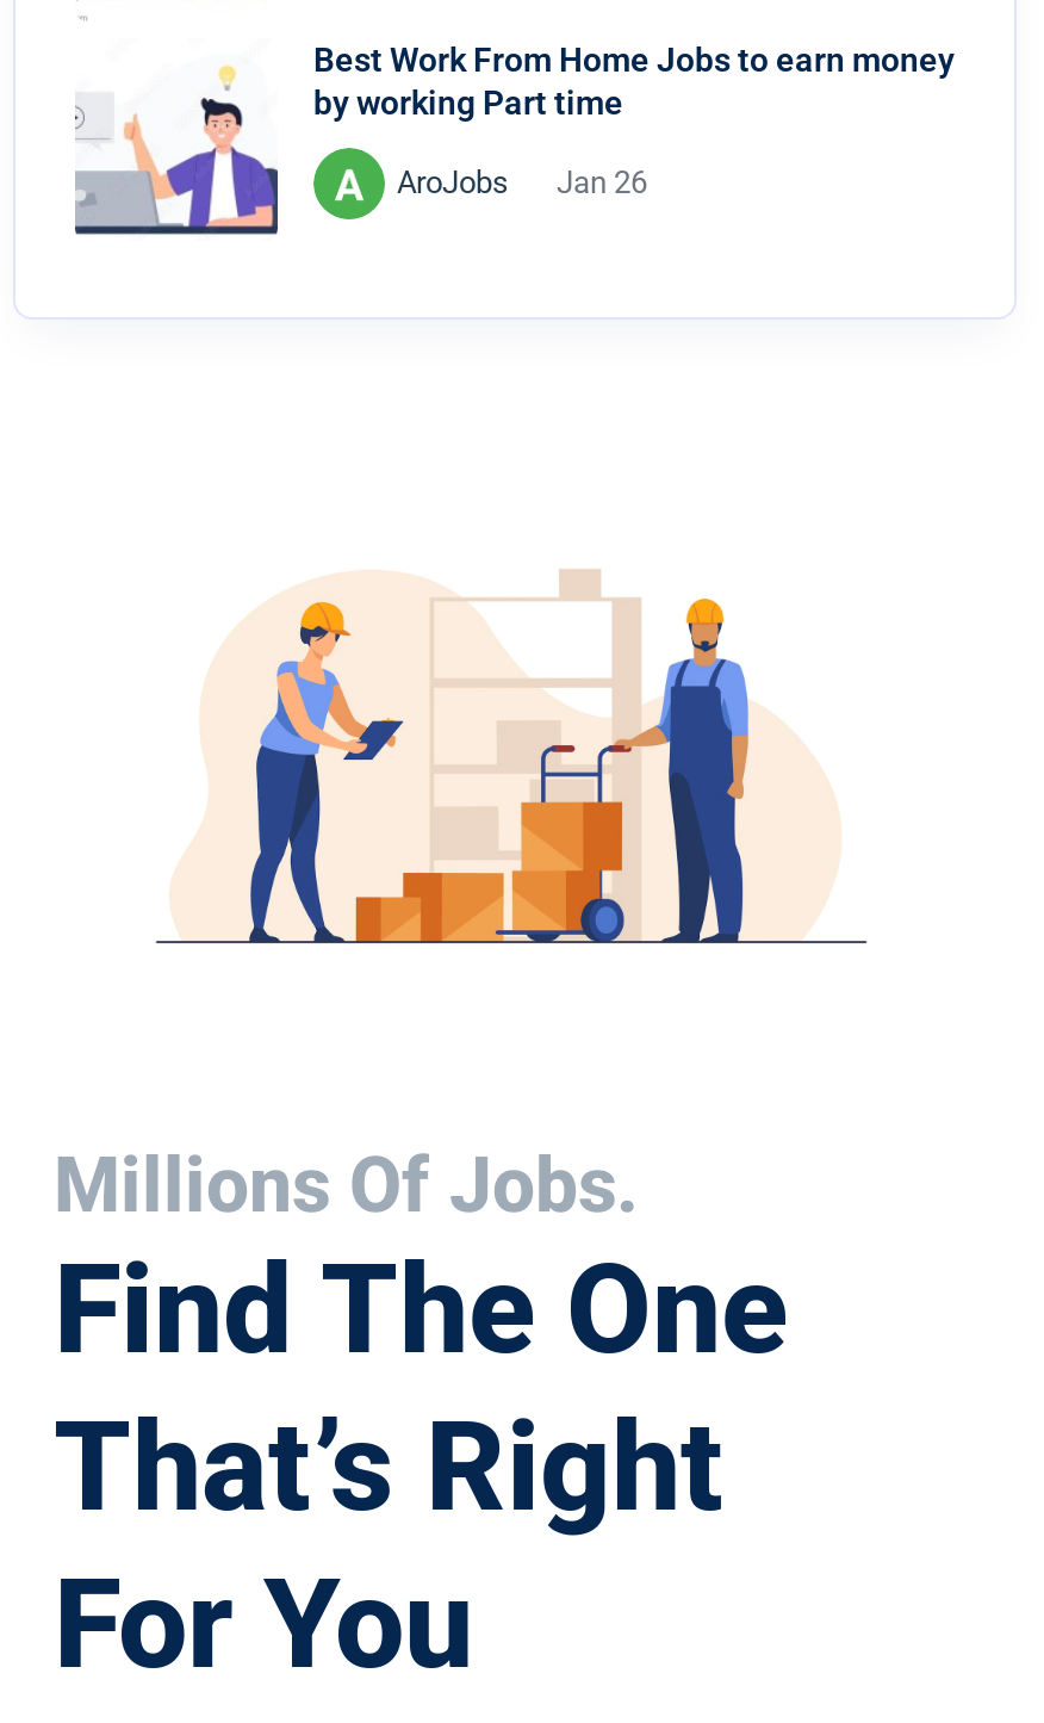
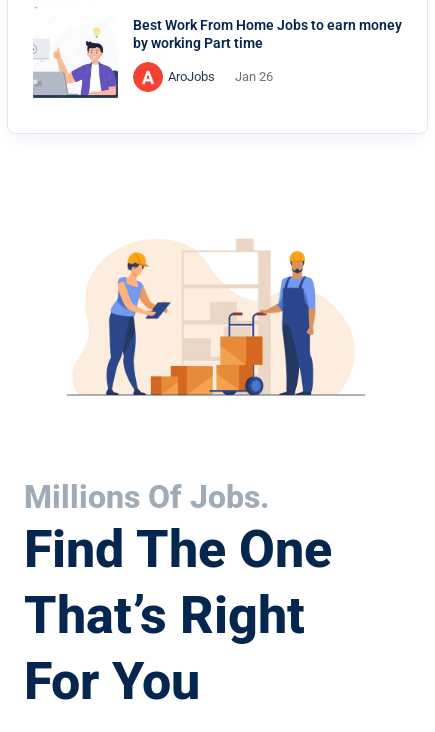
[311,145,387,222] [image] -> [132,61,164,93] [image]

